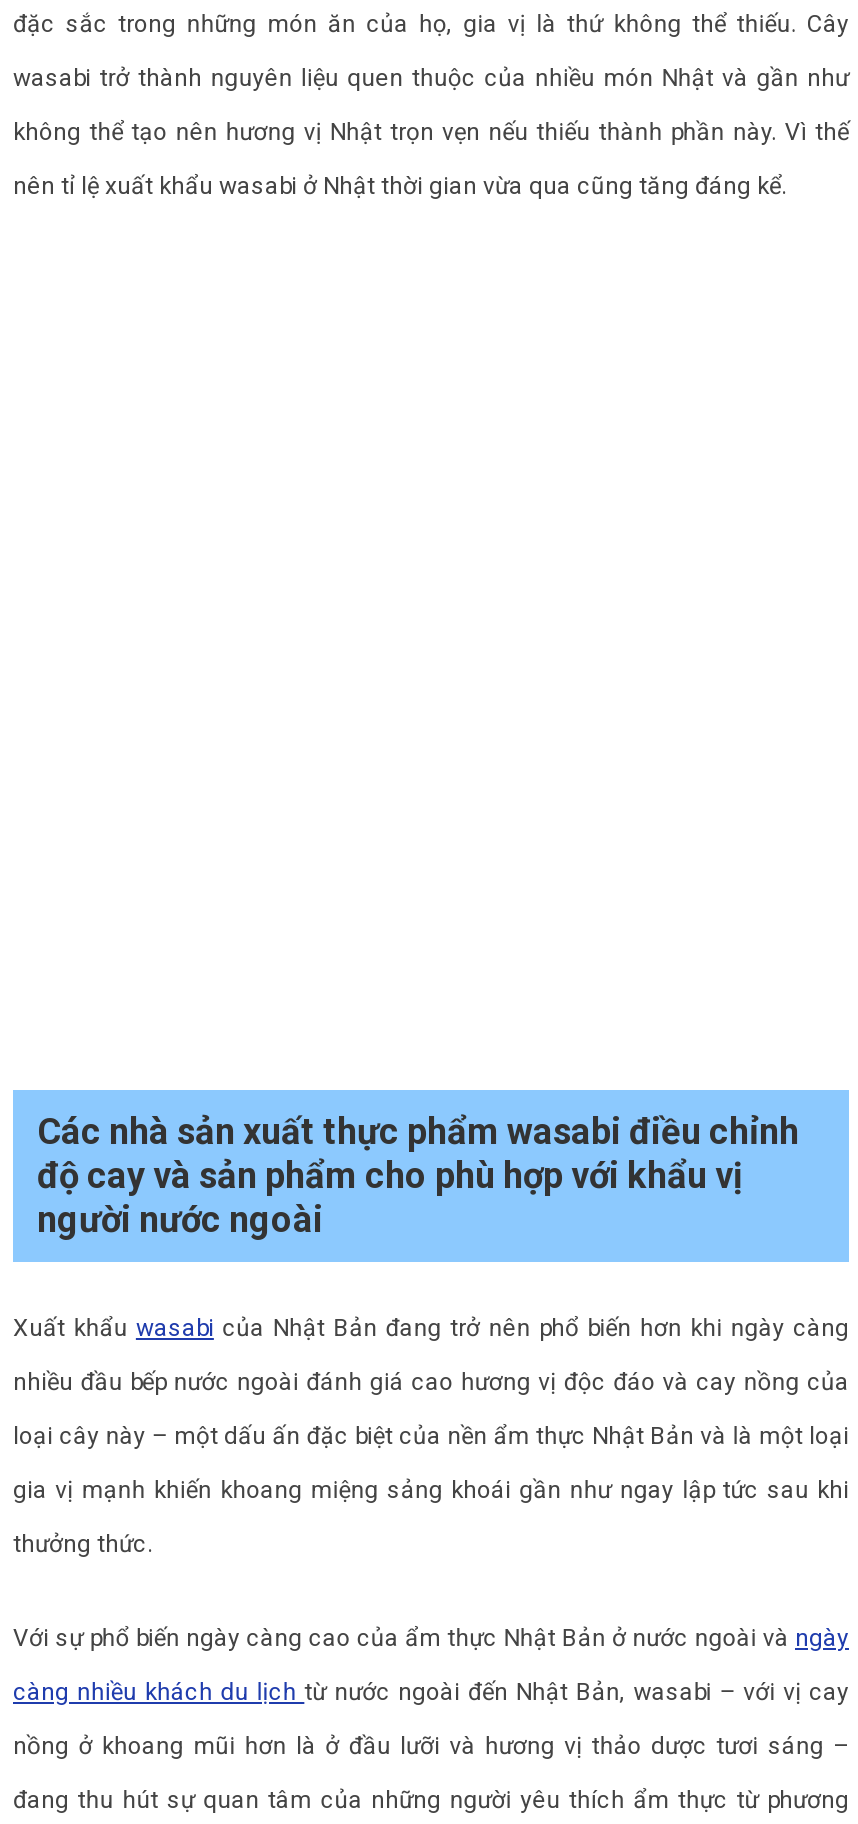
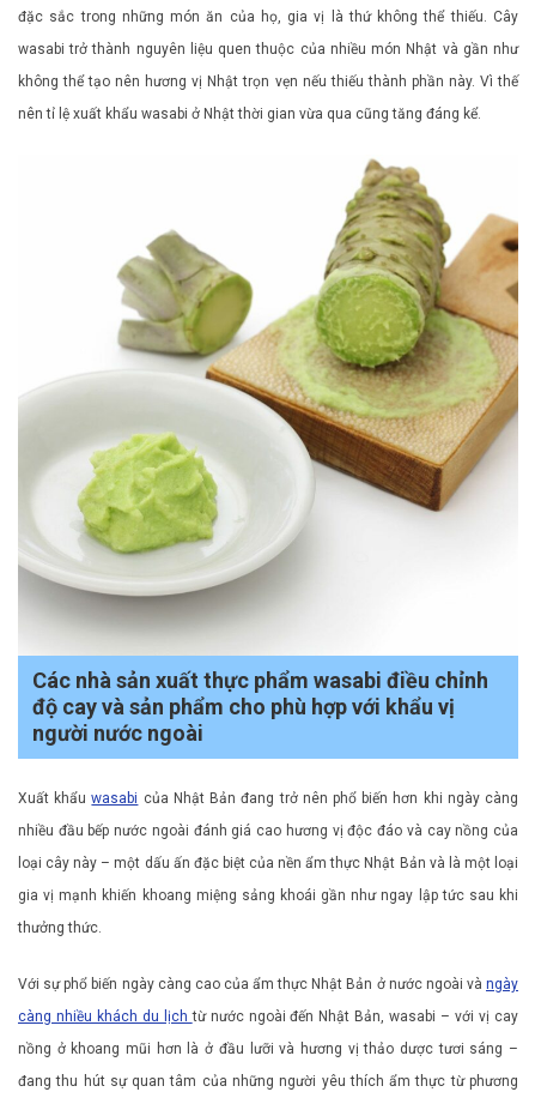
none -> [18,158,519,654] [image]

